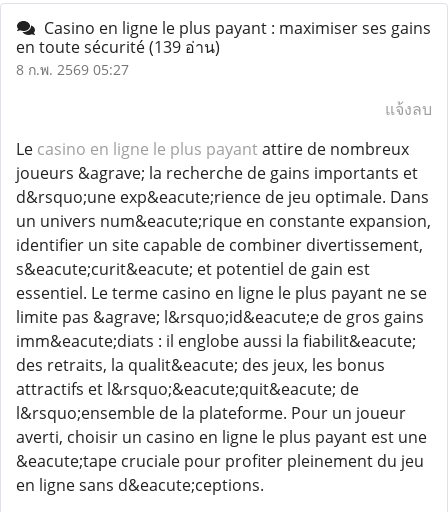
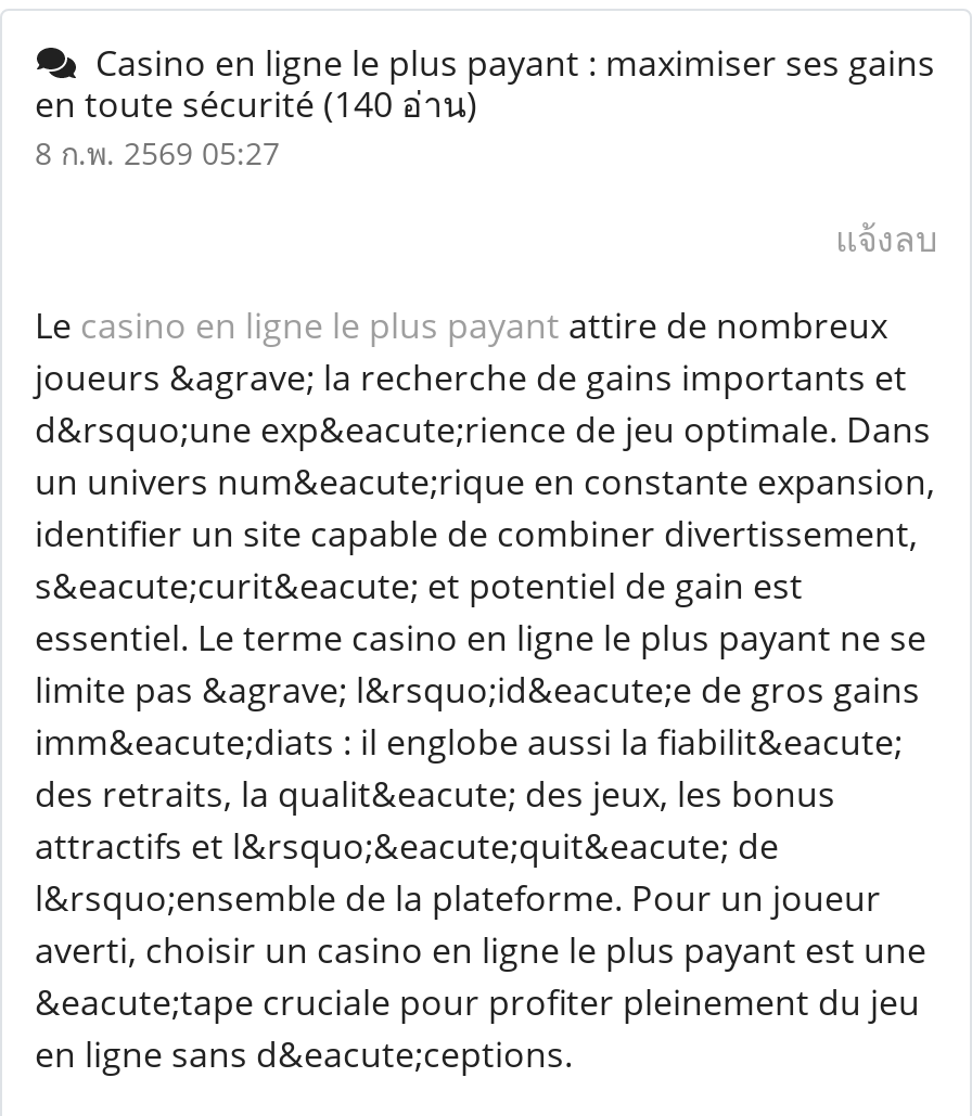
[16,36,220,58] en toute sécurité (139 อ่าน) -> [35,80,477,128] en toute sécurité (140 อ่าน)

